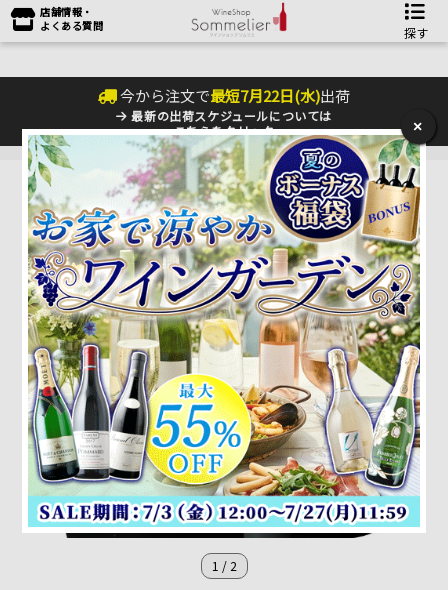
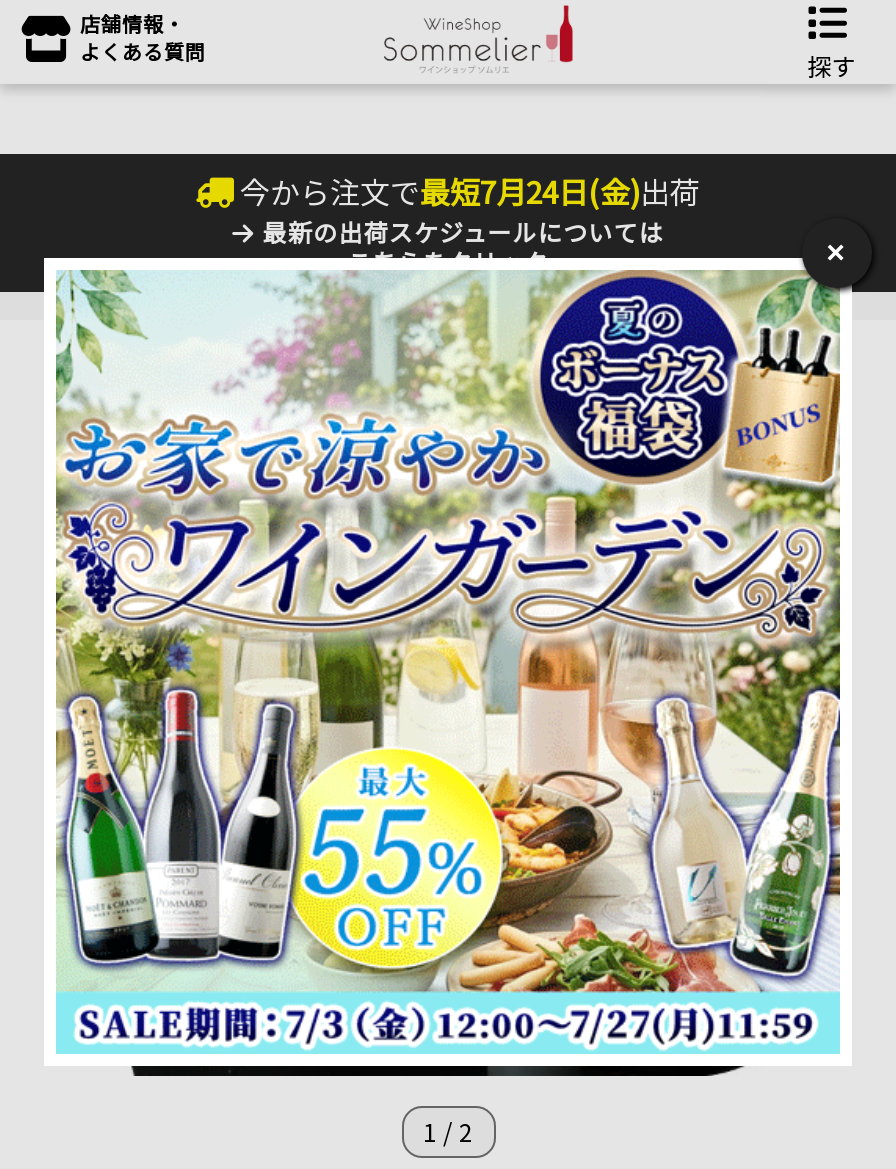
[120,85,350,106] 今から注文で最短7月22日(水)出荷 -> [240,170,700,212] 今から注文で最短7月24日(金)出荷

